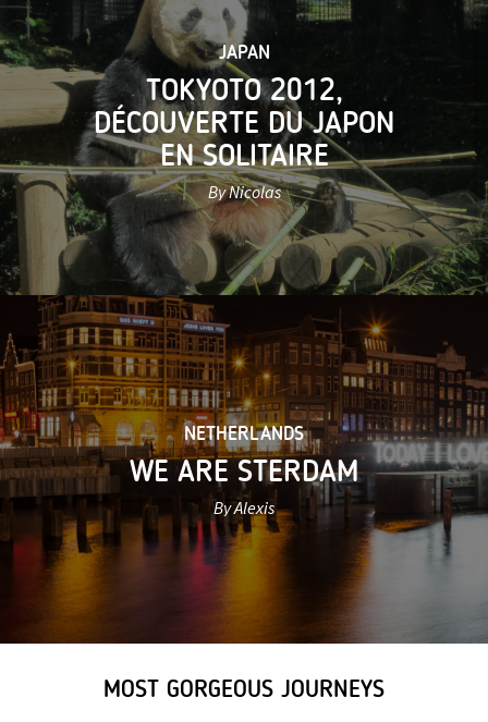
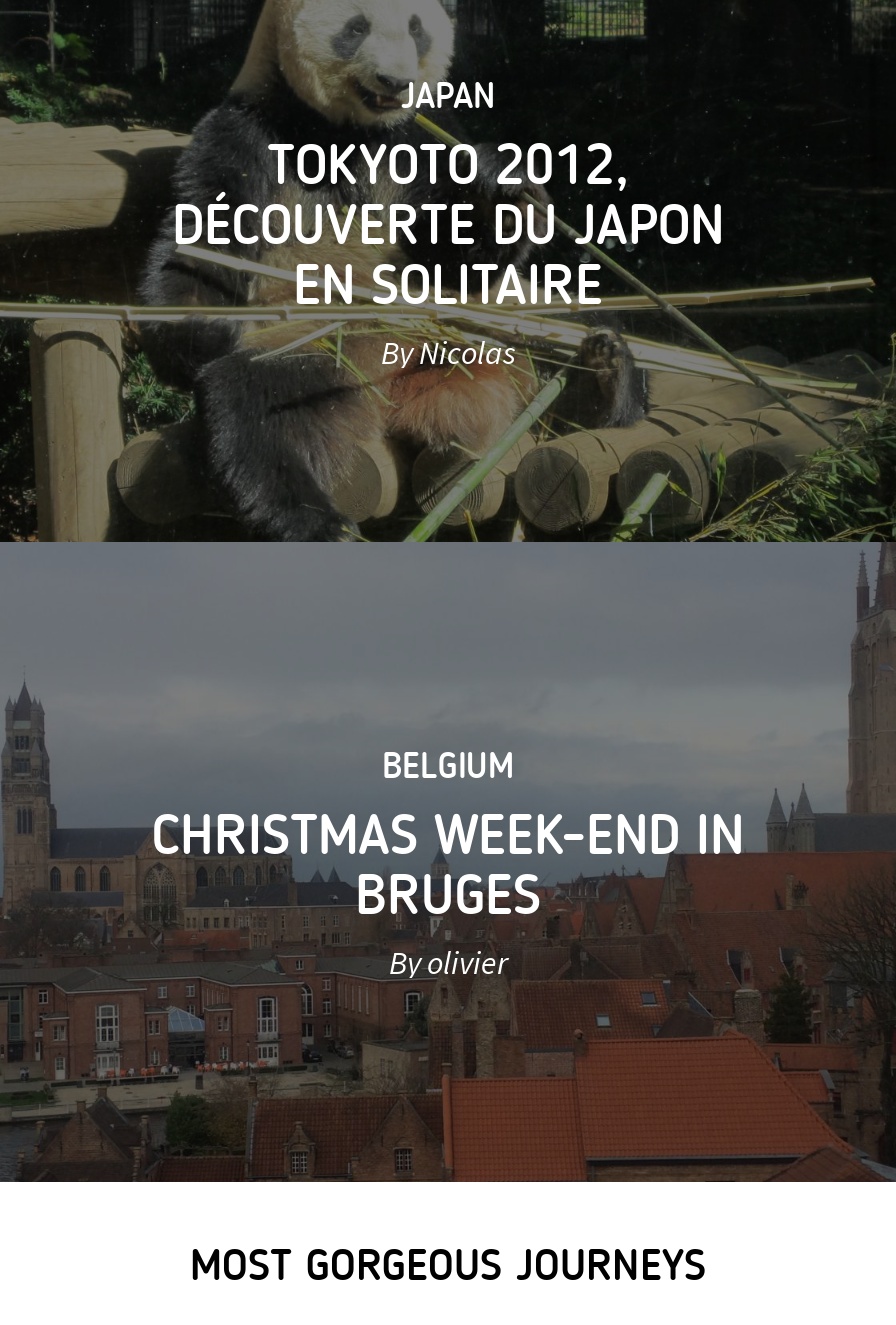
[3,294,485,644] [image] | NETHERLANDS | WE ARE STERDAM | By Alexis -> [6,540,890,1182] [image] | BELGIUM | CHRISTMAS WEEK-END IN | BRUGES | By olivier

